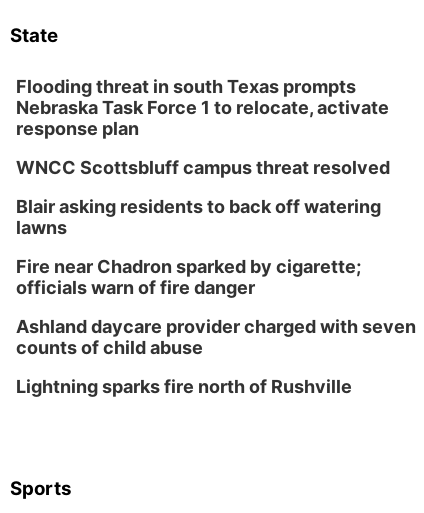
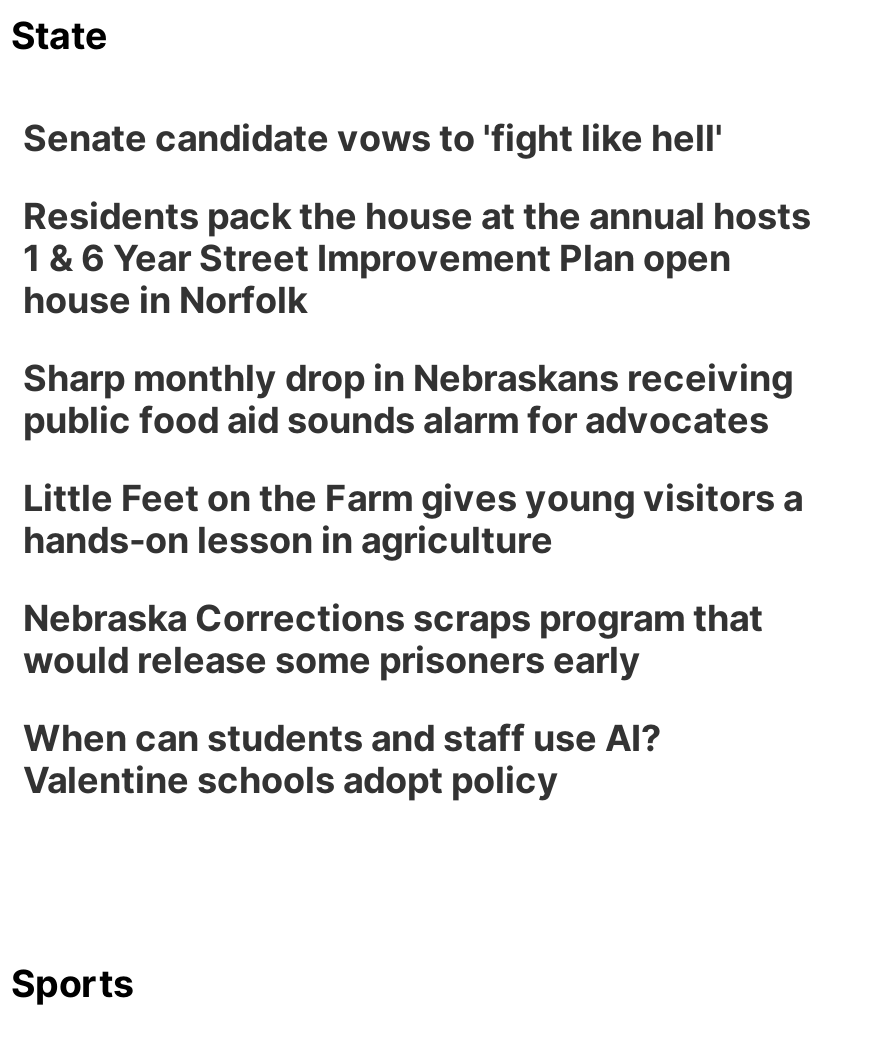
[16,76,389,139] Flooding threat in south Texas prompts | Nebraska Task Force 1 to relocate, activate | response plan -> [23,117,723,159] Senate candidate vows to 'fight like hell'
[16,157,390,178] WNCC Scottsbluff campus threat resolved -> [23,195,811,321] Residents pack the house at the annual hosts | 1 & 6 Year Street Improvement Plan open | house in Norfolk
[16,196,381,238] Blair asking residents to back off watering | lawns -> [23,357,793,441] Sharp monthly drop in Nebraskans receiving | public food aid sounds alarm for advocates
[16,256,361,298] Fire near Chadron sparked by cigarette; | officials warn of fire danger -> [23,477,803,561] Little Feet on the Farm gives young visitors a | hands-on lesson in agriculture
[16,316,416,358] Ashland daycare provider charged with seven | counts of child abuse -> [23,597,763,681] Nebraska Corrections scraps program that | would release some prisoners early
[16,376,352,397] Lightning sparks fire north of Rushville -> [23,717,661,801] When can students and staff use AI? | Valentine schools adopt policy

